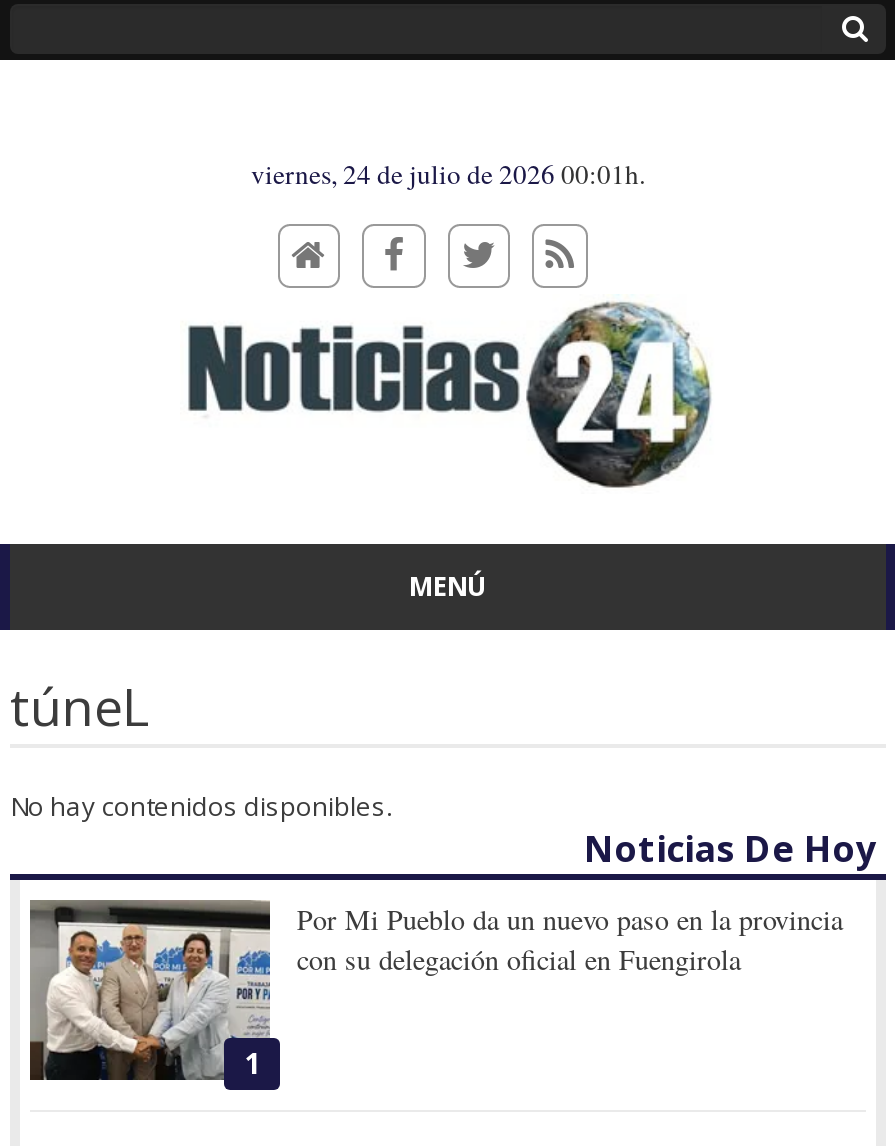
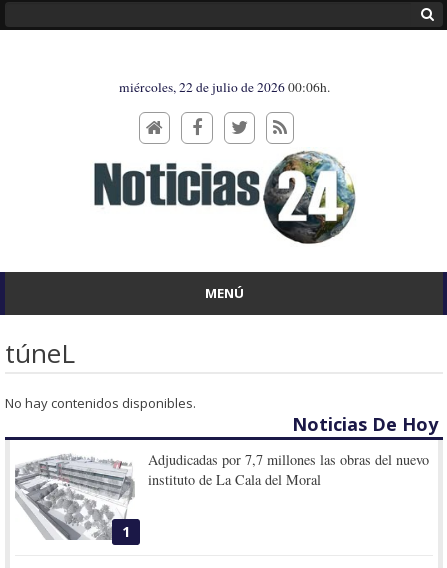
[251,156,645,192] viernes, 24 de julio de 2026 00:01h. -> [118,78,329,96] miércoles, 22 de julio de 2026 00:06h.
[28,898,843,1082] [image] | Por Mi Pueblo da un nuevo paso en la provincia | con su delegación oficial en Fuengirola -> [15,450,429,541] [image] | Adjudicadas por 7,7 millones las obras del nuevo | instituto de La Cala del Moral

